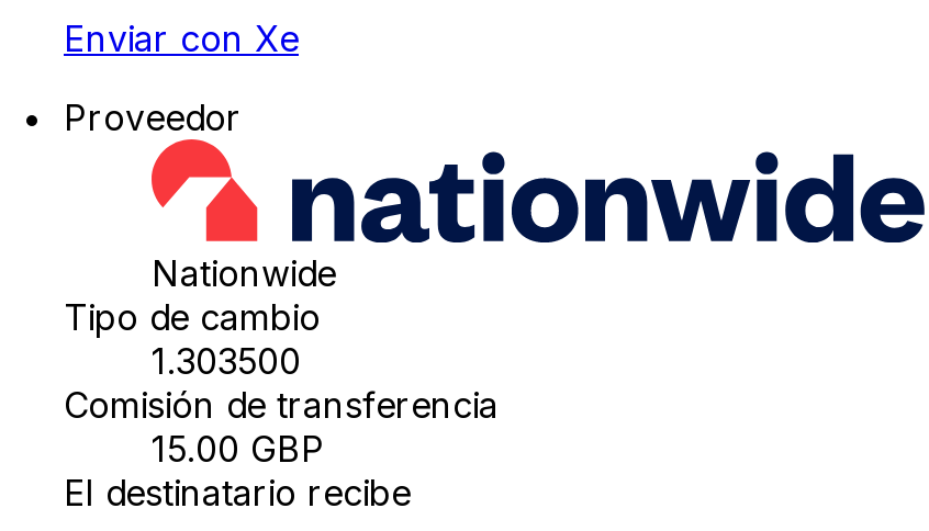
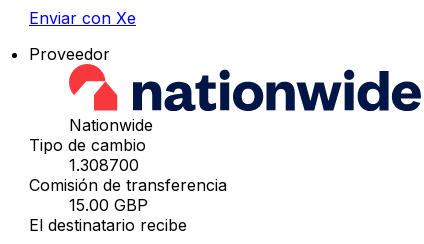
[152,339,301,383] 1.303500 -> [69,155,139,175] 1.308700

